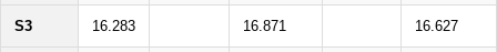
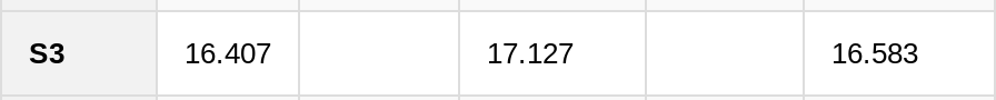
[92,18,135,35] 16.283 -> [185,37,271,70] 16.407
[243,18,286,35] 16.871 -> [487,37,574,70] 17.127
[415,18,458,35] 16.627 -> [831,37,918,70] 16.583

